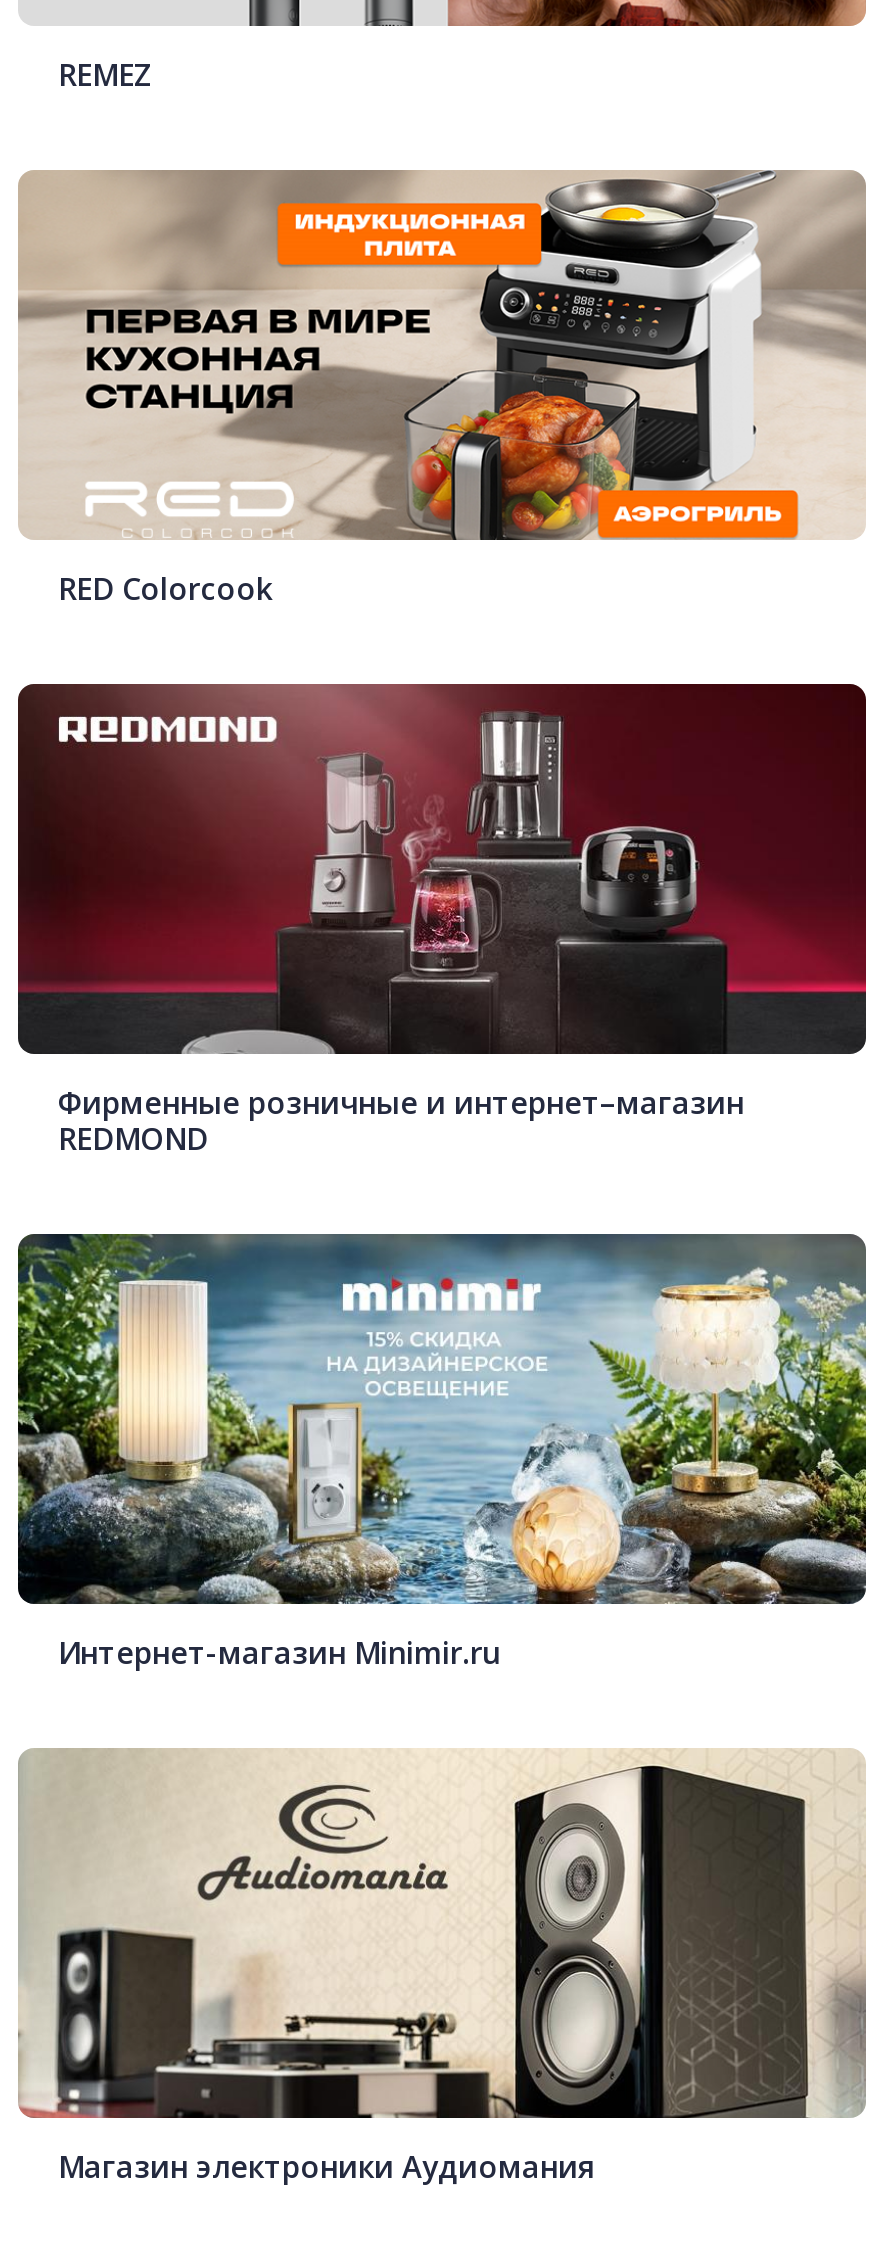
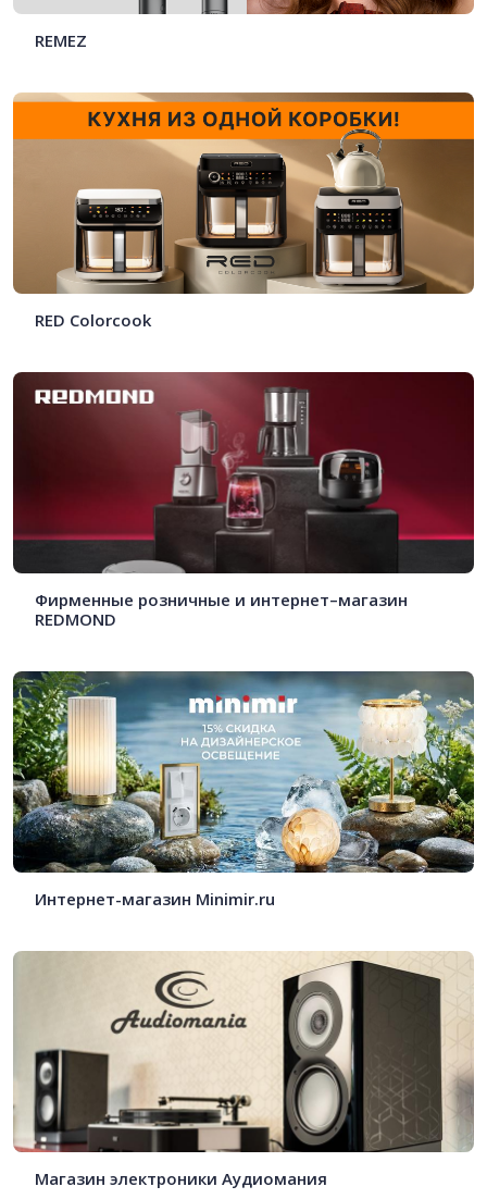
[18,170,868,542] [image] -> [12,92,475,295] [image]

